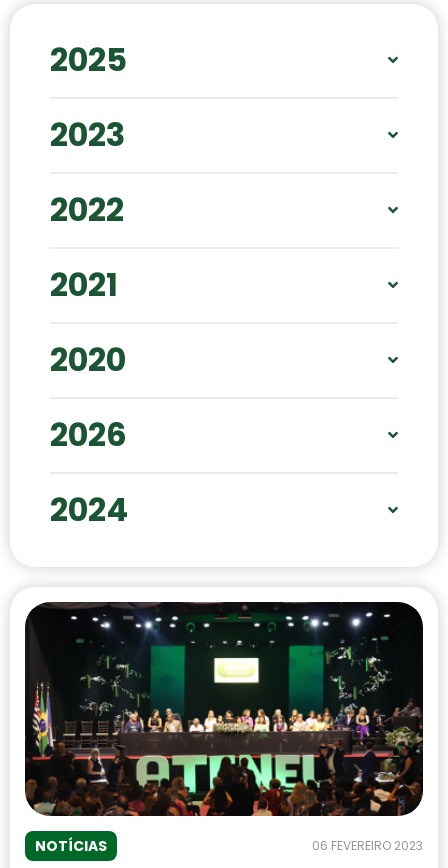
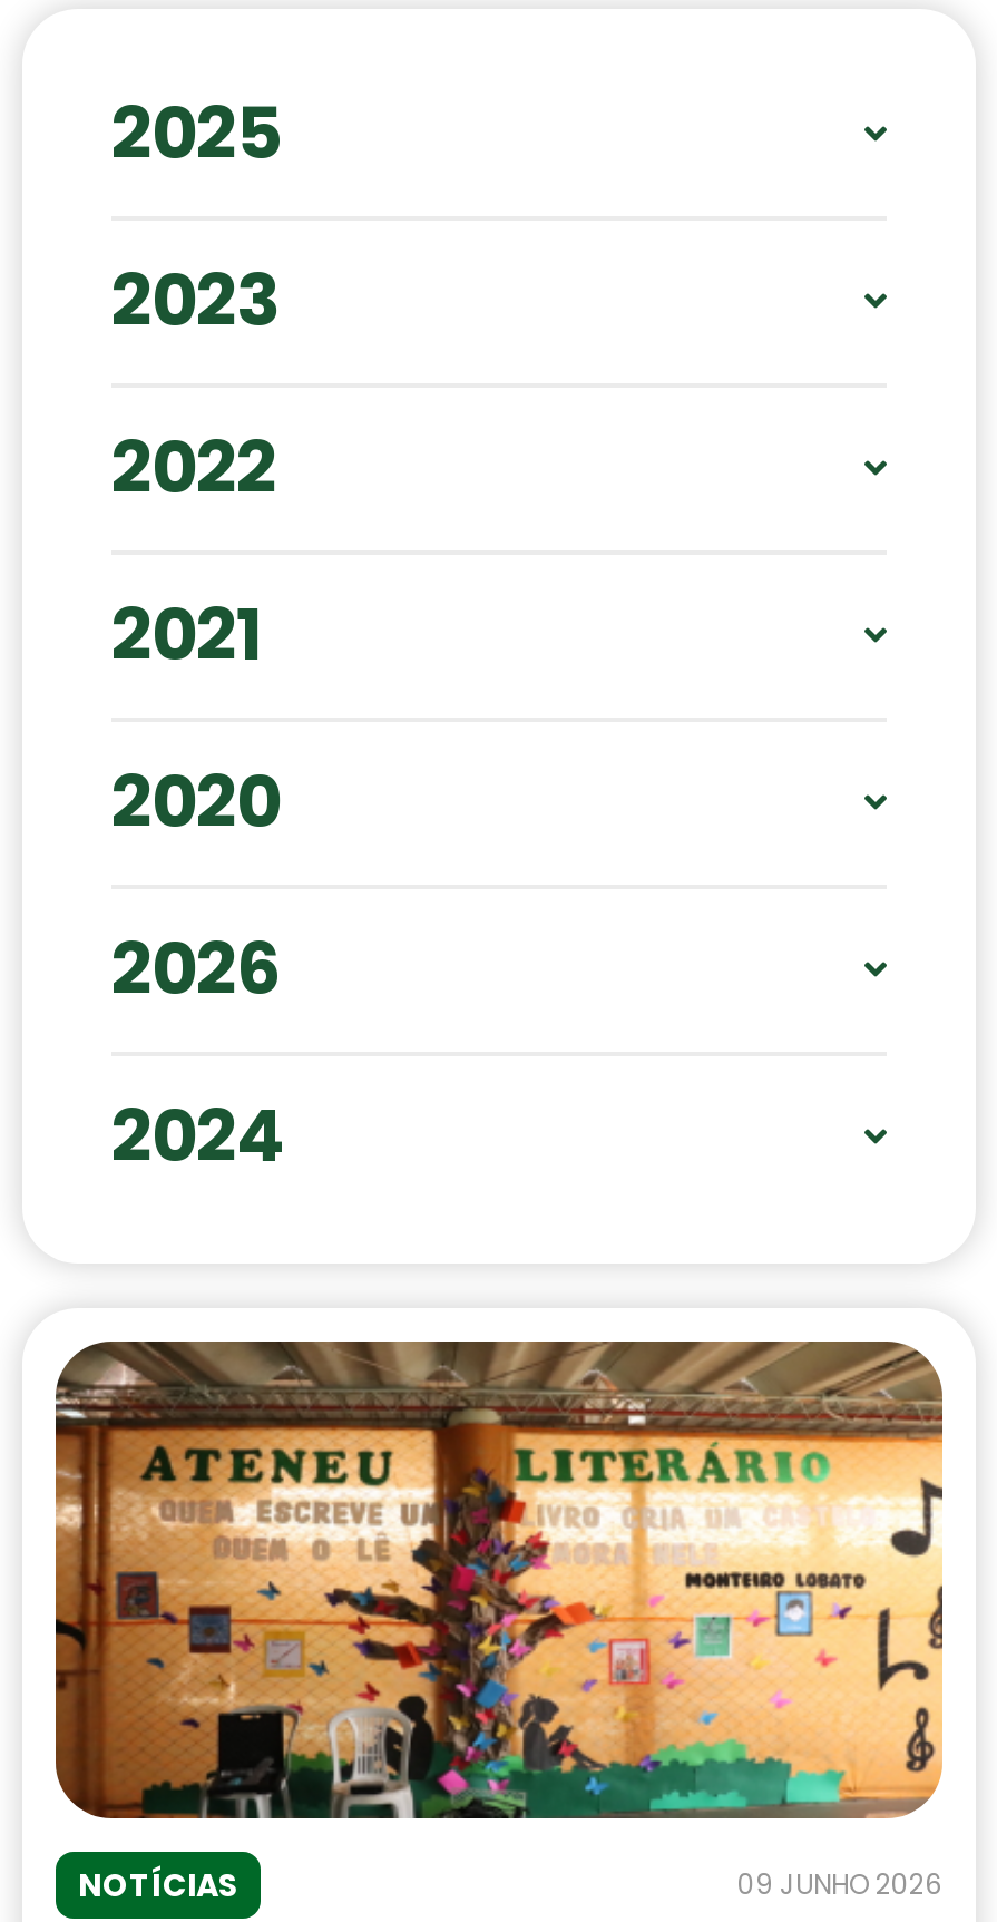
[24,601,424,854] [image] | 06 FEVEREIRO 2023 -> [53,1339,945,1903] [image] | 09 JUNHO 2026

